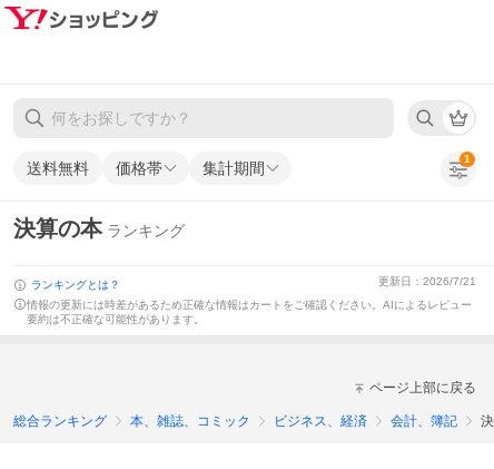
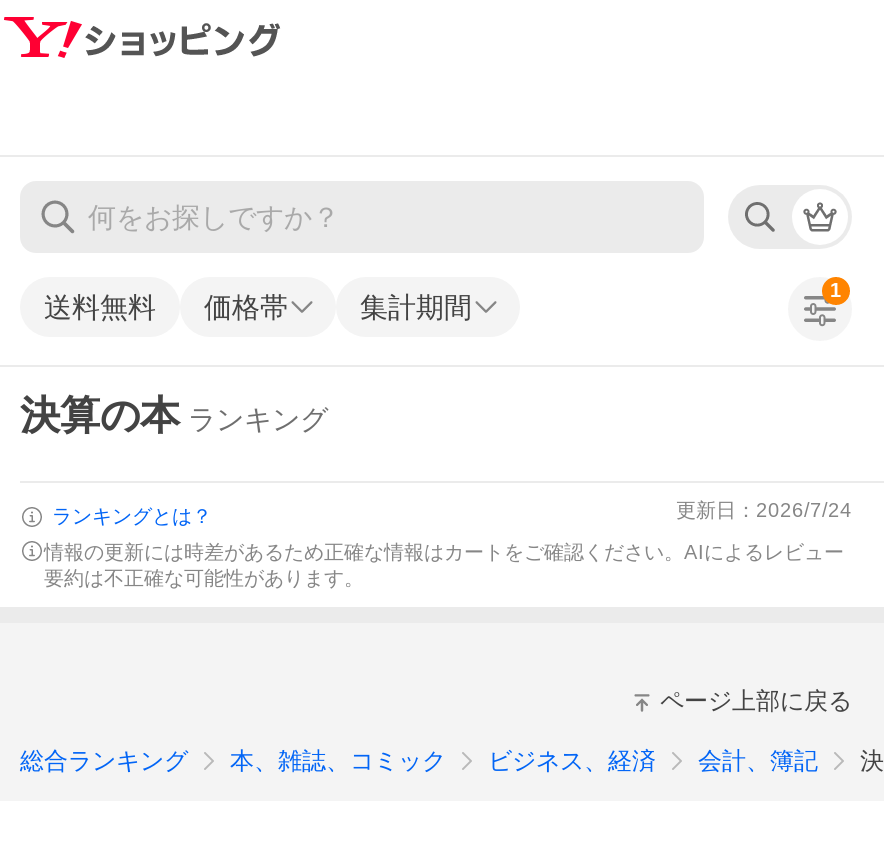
[378,275,476,287] 更新日：2026/7/21 -> [676,499,852,521] 更新日：2026/7/24

